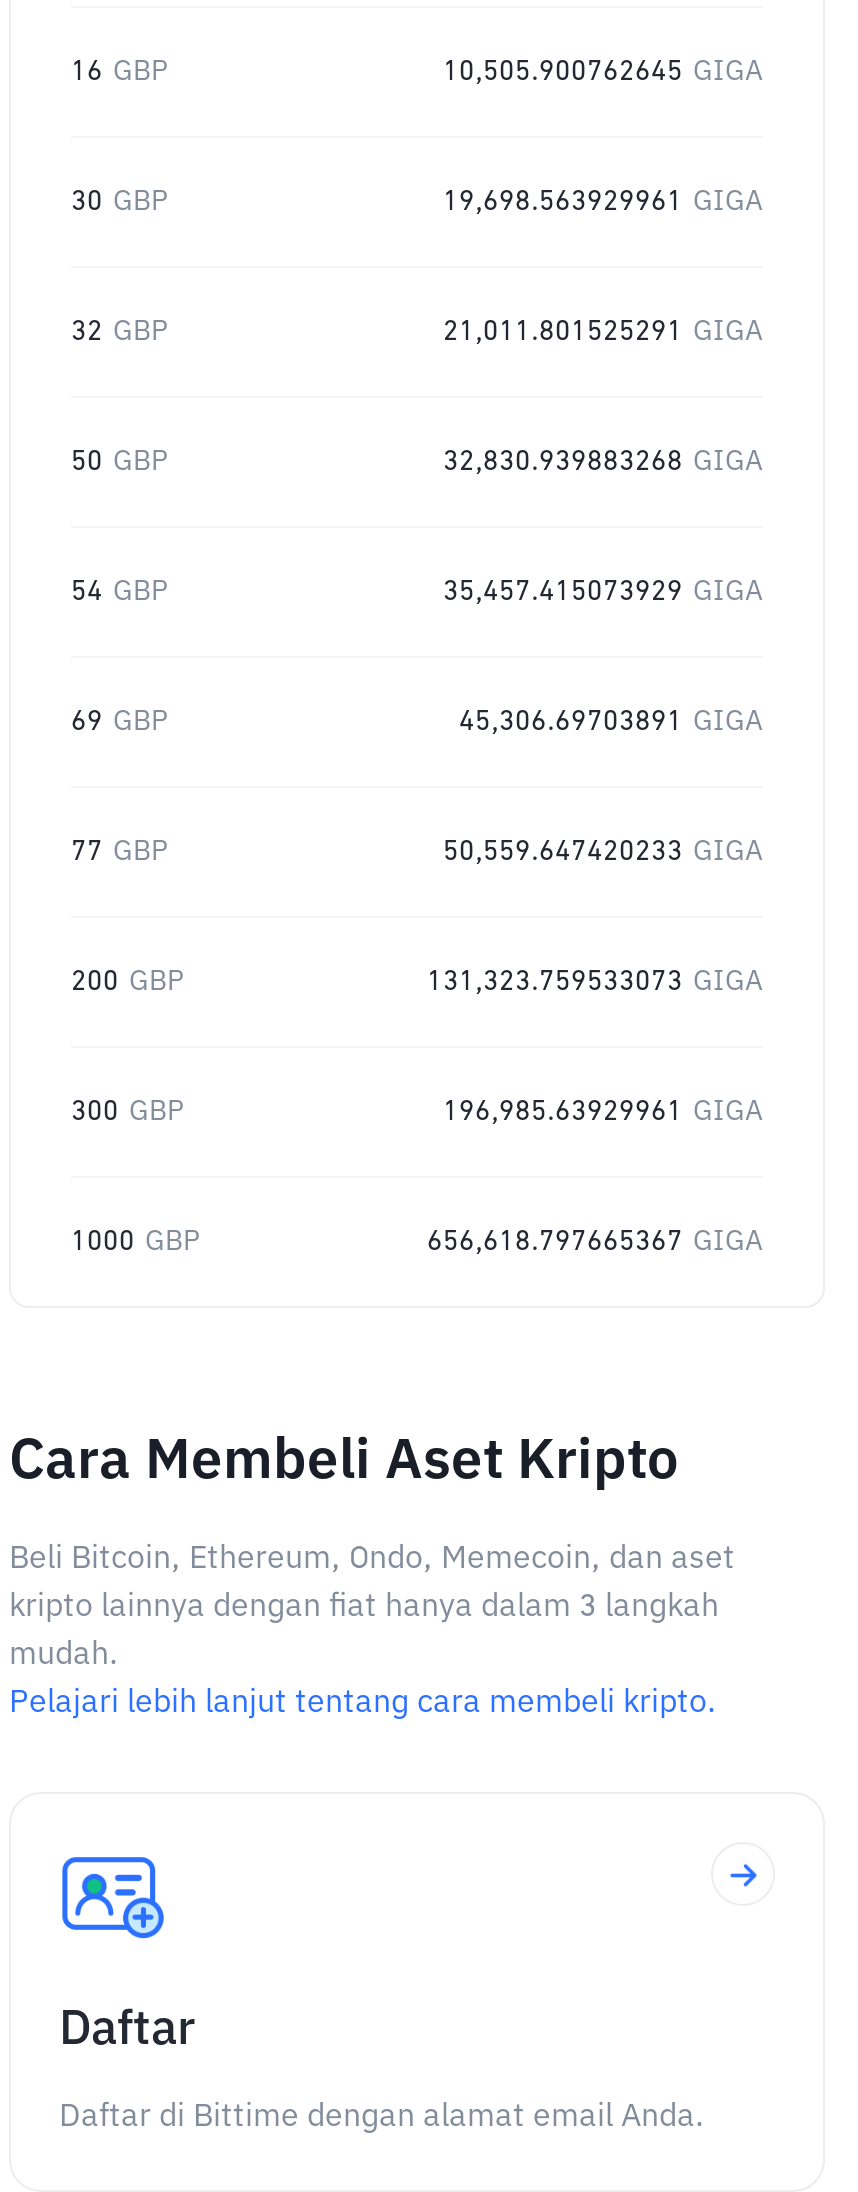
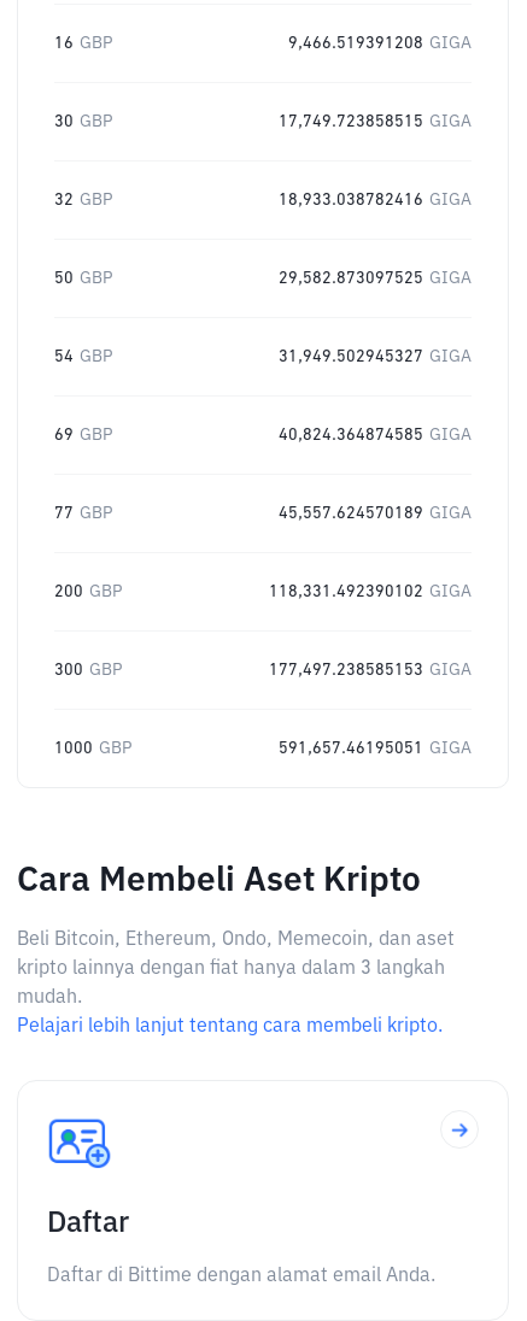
[443,58,763,86] 10,505.900762645 GIGA -> [288,35,472,52] 9,466.519391208 GIGA
[443,188,763,216] 19,698.563929961 GIGA -> [279,113,472,130] 17,749.723858515 GIGA
[443,318,763,346] 21,011.801525291 GIGA -> [279,192,472,209] 18,933.038782416 GIGA
[443,448,763,476] 32,830.939883268 GIGA -> [279,270,472,287] 29,582.873097525 GIGA
[443,578,763,606] 35,457.415073929 GIGA -> [279,348,472,365] 31,949.502945327 GIGA
[459,708,763,736] 45,306.69703891 GIGA -> [279,427,472,444] 40,824.364874585 GIGA
[443,838,763,866] 50,559.647420233 GIGA -> [279,505,472,522] 45,557.624570189 GIGA
[427,968,763,996] 131,323.759533073 GIGA -> [269,583,472,600] 118,331.492390102 GIGA
[443,1098,763,1126] 196,985.63929961 GIGA -> [269,662,472,679] 177,497.238585153 GIGA
[427,1228,763,1256] 656,618.797665367 GIGA -> [279,740,472,757] 591,657.46195051 GIGA

